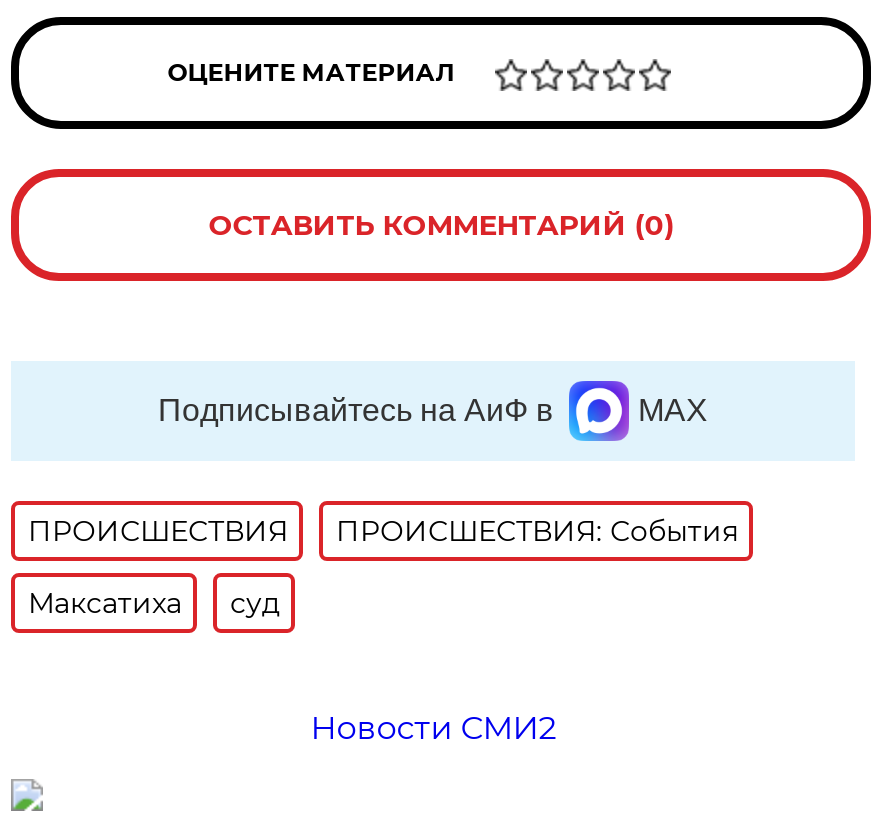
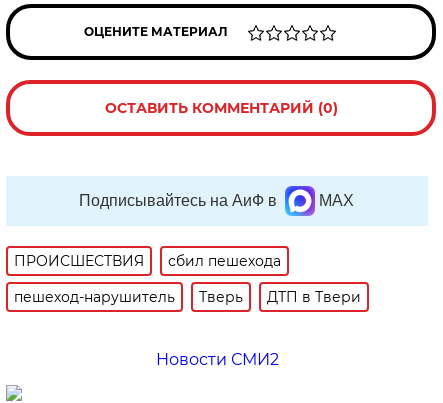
[336,513,738,549] ПРОИСШЕСТВИЯ: События -> [168,252,281,270] сбил пешехода
[28,585,280,621] Максатиха | суд -> [14,288,361,306] пешеход-нарушитель | Тверь | ДТП в Твери

